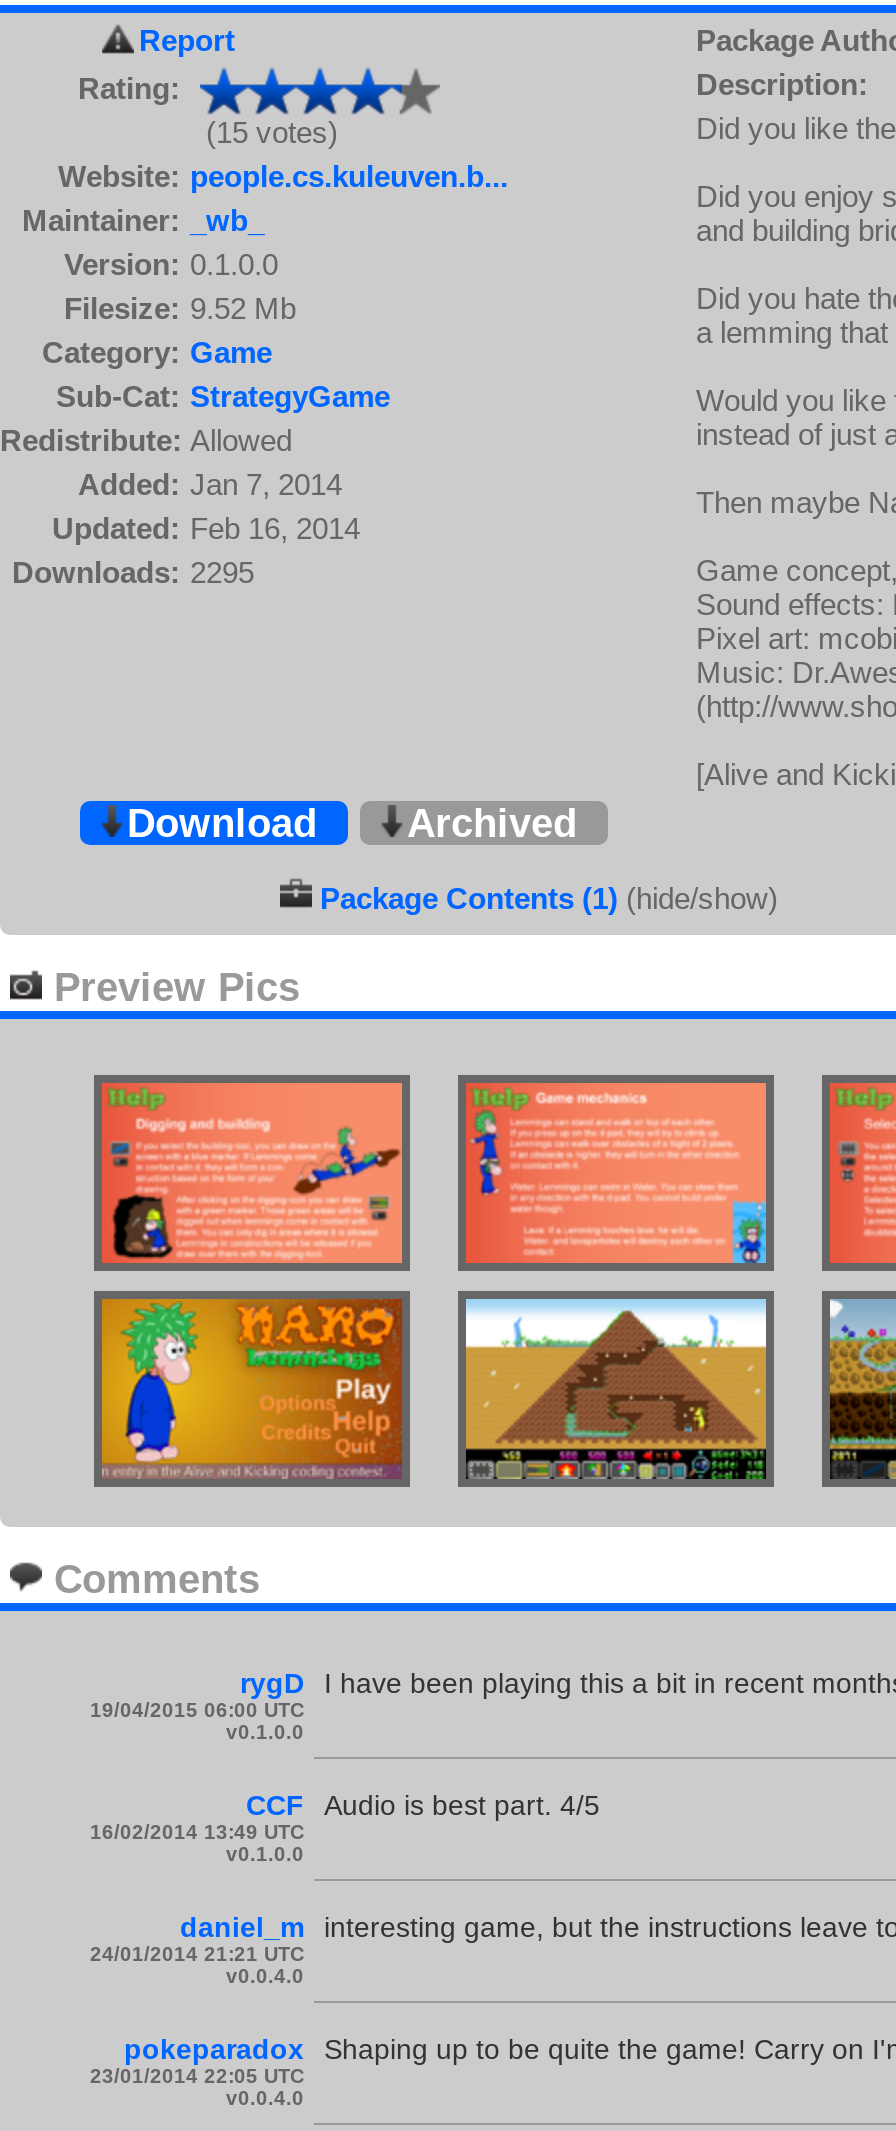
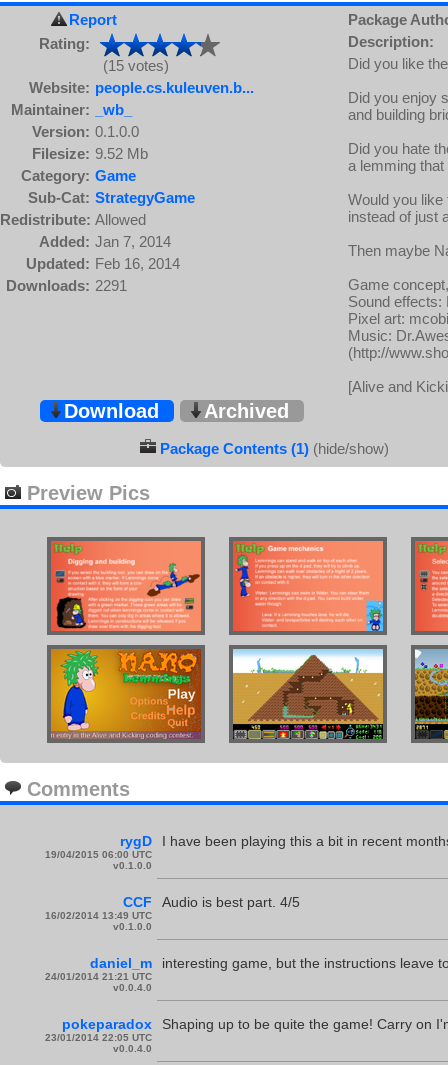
[12,555,254,589] Downloads: 2295 -> [6,277,127,294] Downloads: 2291

